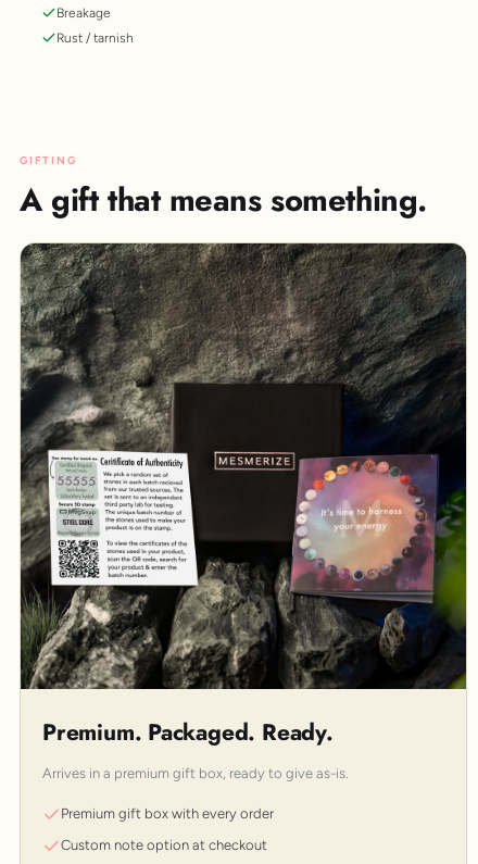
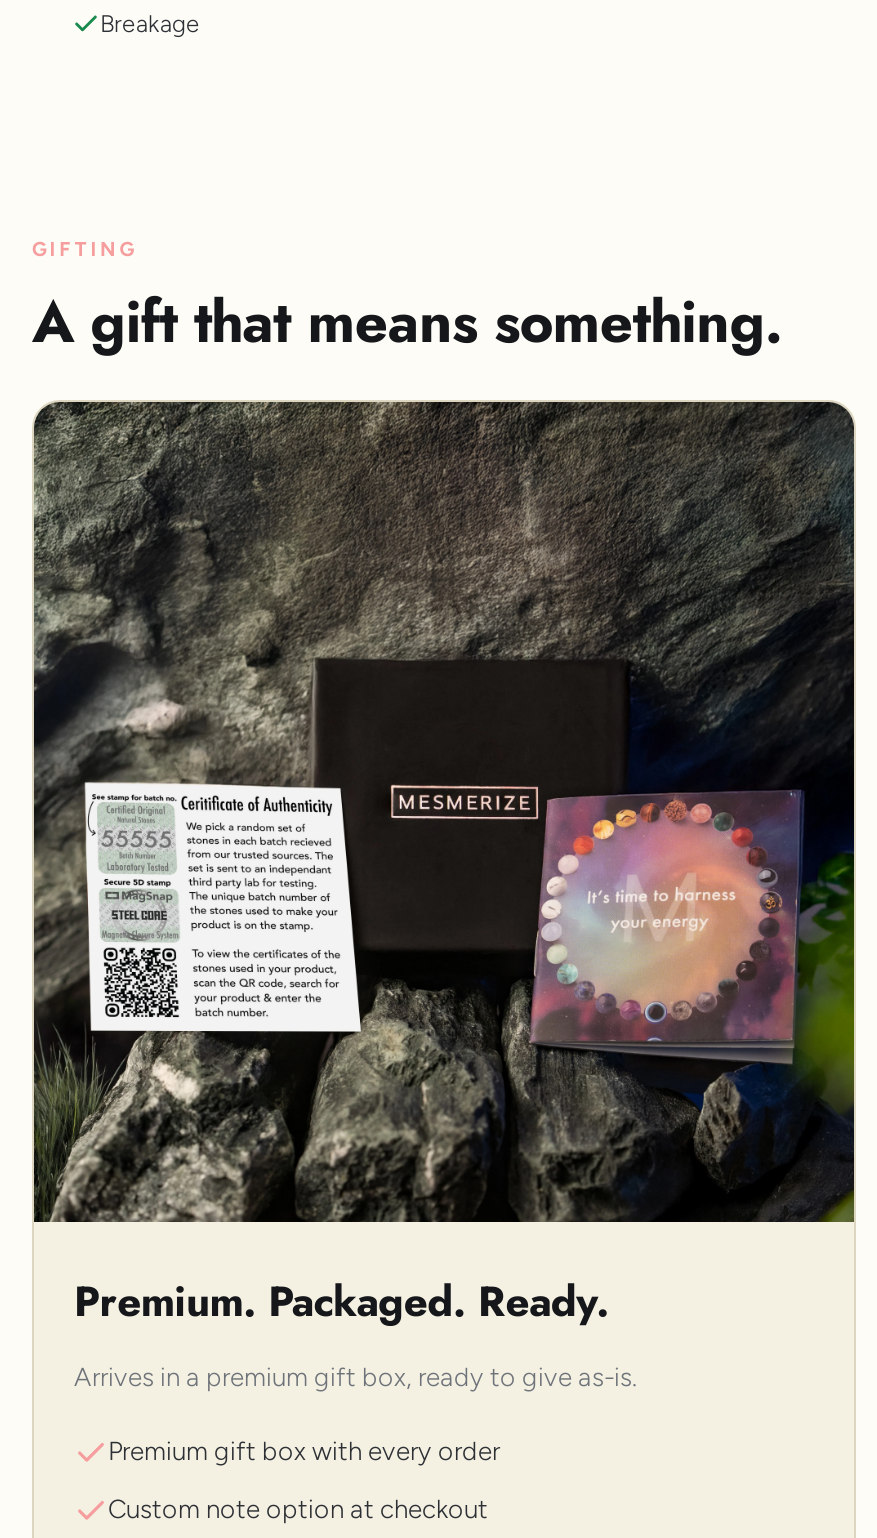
[56,31,134,46] Rust / tarnish -> none

